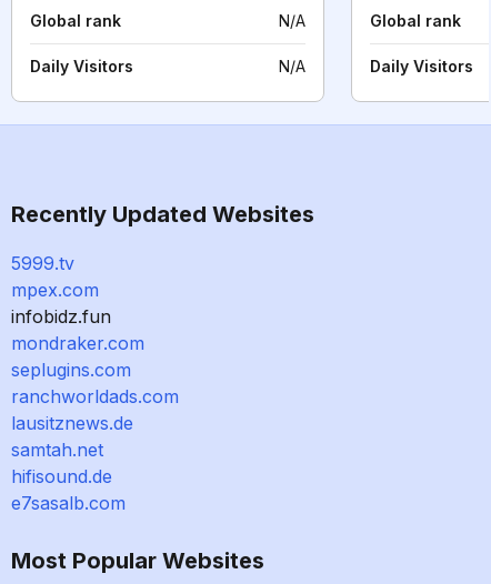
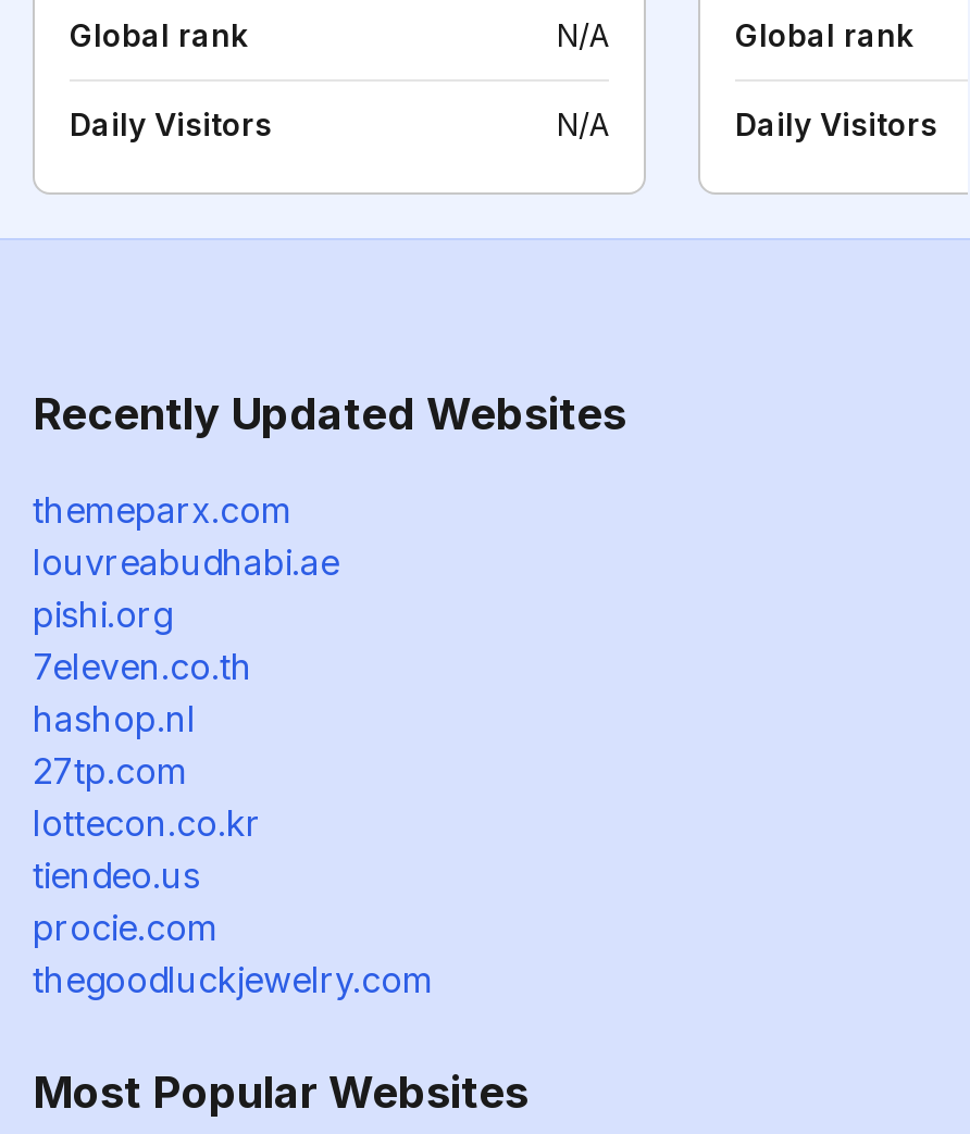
[11,252,179,514] 5999.tv | mpex.com | infobidz.fun | mondraker.com | seplugins.com | ranchworldads.com | lausitznews.de | samtah.net | hifisound.de | e7sasalb.com -> [33,488,433,1001] themeparx.com | louvreabudhabi.ae | pishi.org | 7eleven.co.th | hashop.nl | 27tp.com | lottecon.co.kr | tiendeo.us | procie.com | thegoodluckjewelry.com

